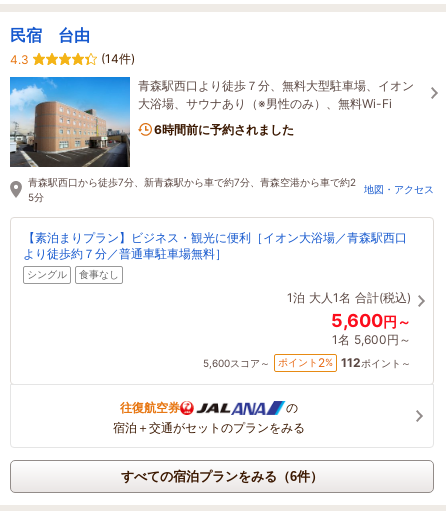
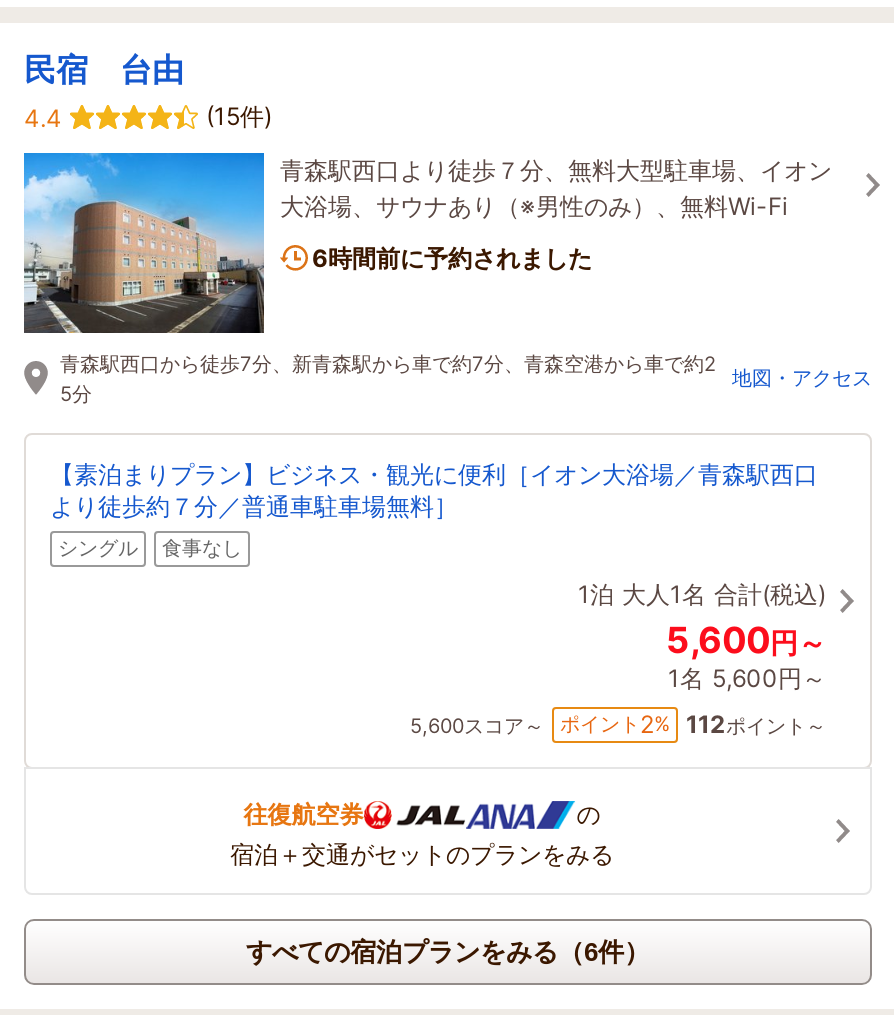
[10,52,29,67] 4.3 -> [24,102,62,132] 4.4
[101,51,135,66] (14件) -> [206,100,272,130] (15件)

